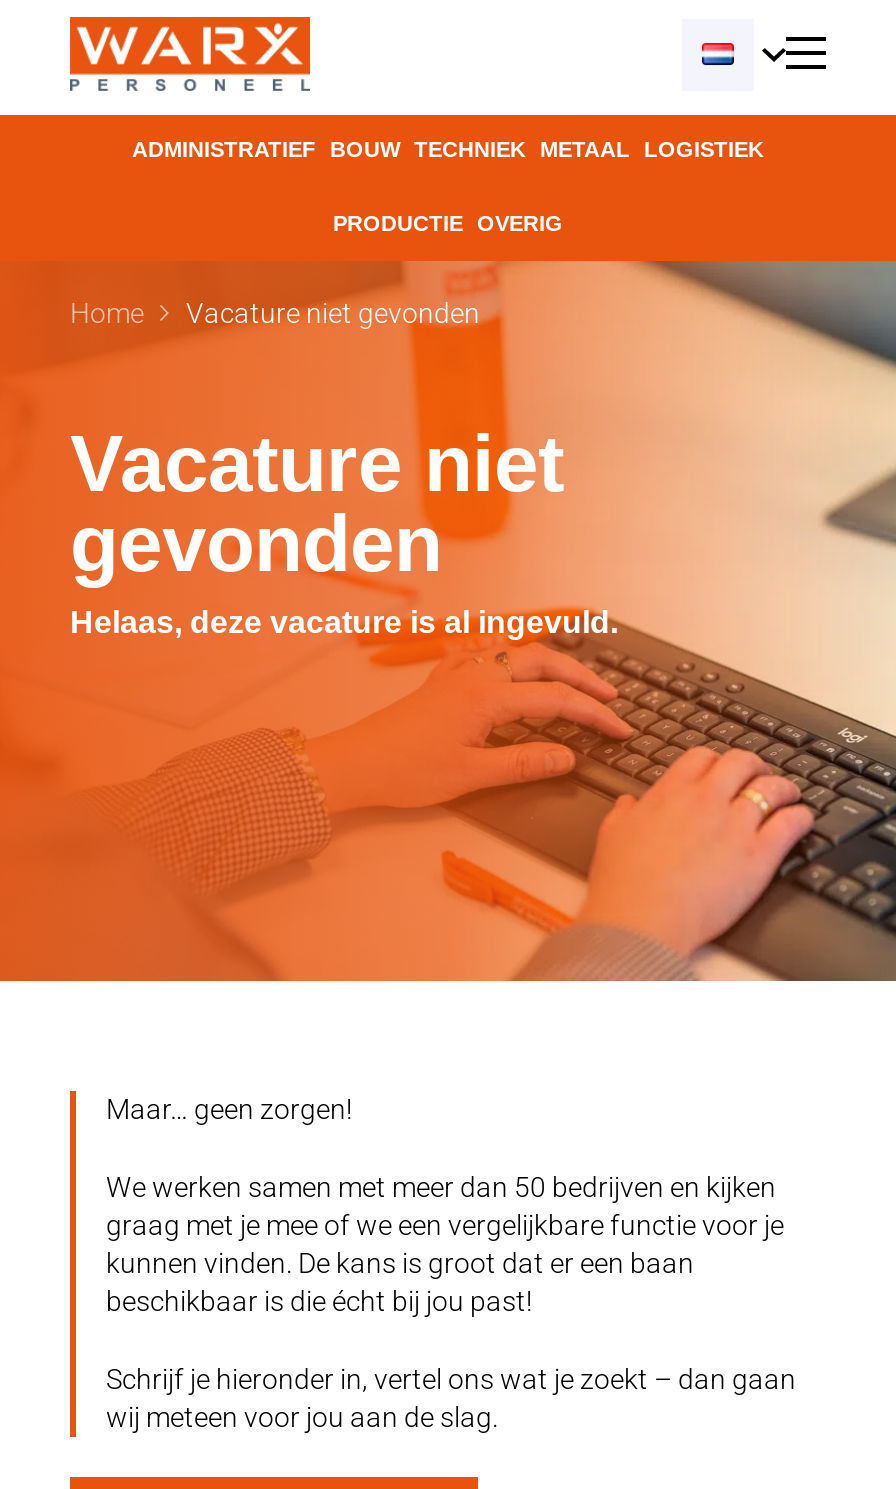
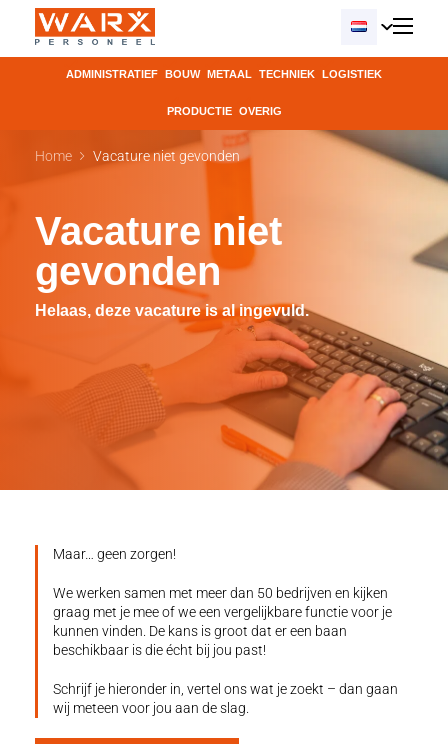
[132,137,764,161] ADMINISTRATIEF BOUW TECHNIEK METAAL LOGISTIEK -> [66,68,382,80] ADMINISTRATIEF BOUW METAAL TECHNIEK LOGISTIEK

